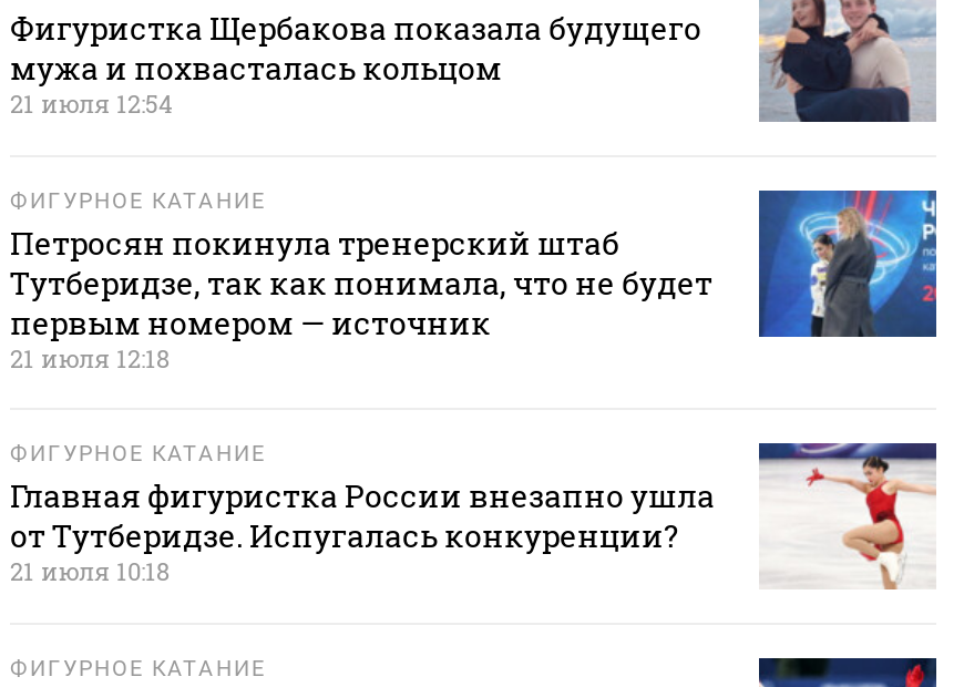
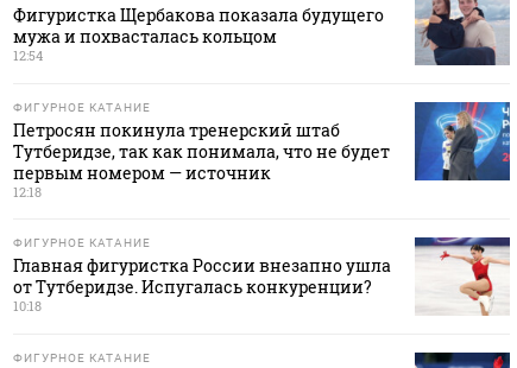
[10,86,172,119] 21 июля 12:54 -> [13,46,43,64] 12:54
[10,341,170,374] 21 июля 12:18 -> [13,183,42,201] 12:18
[10,554,170,587] 21 июля 10:18 -> [13,297,42,314] 10:18

